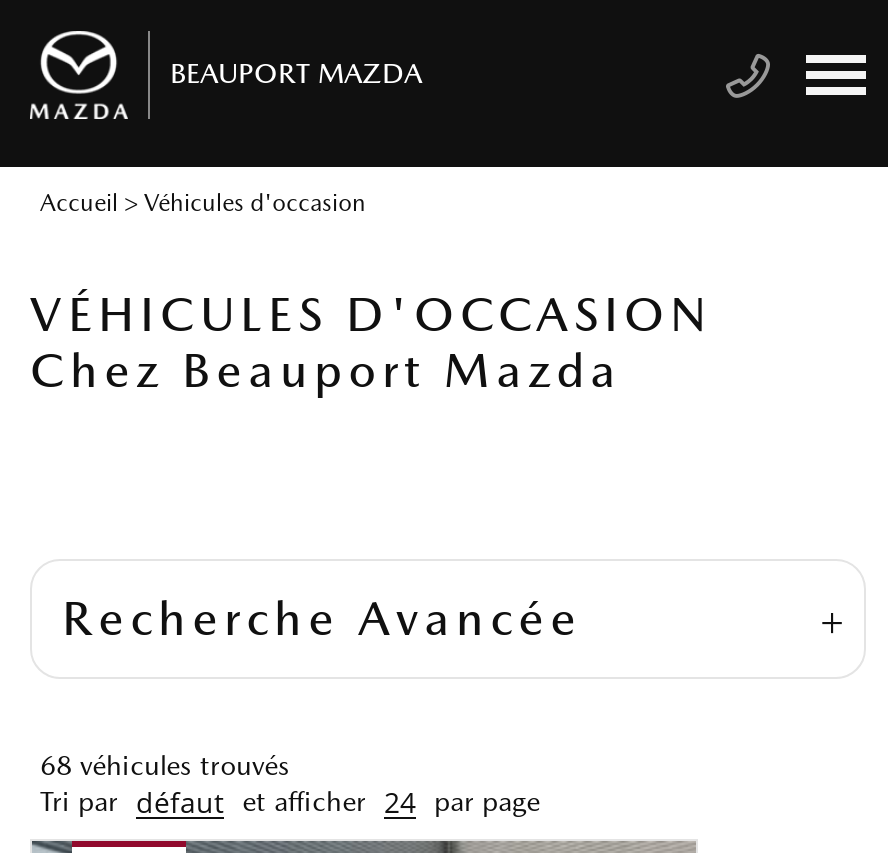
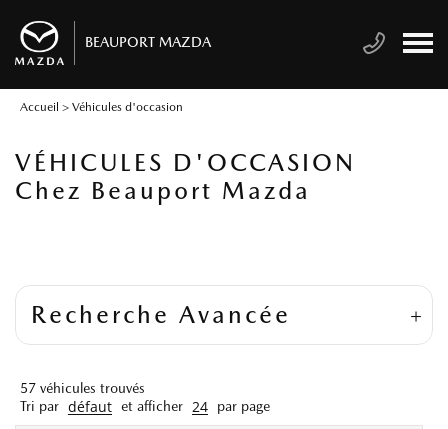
[40,749,290,781] 68 véhicules trouvés -> [20,380,145,396] 57 véhicules trouvés

